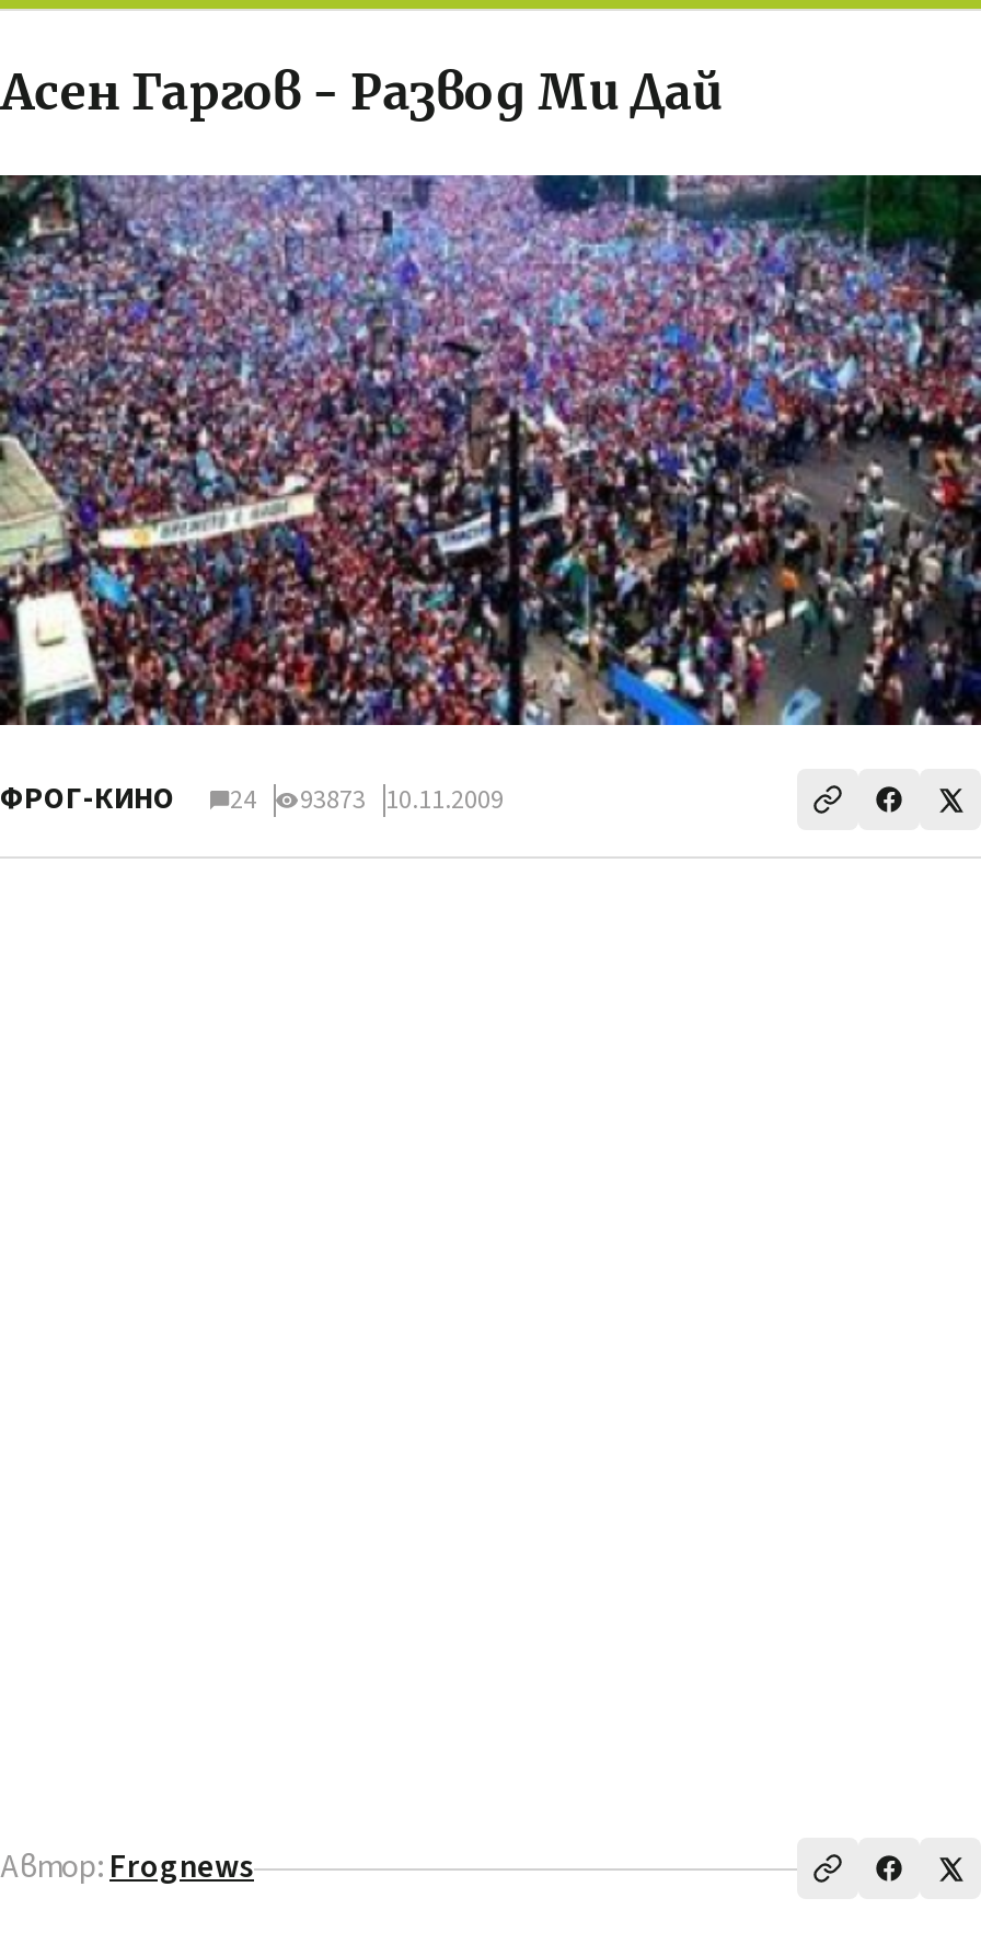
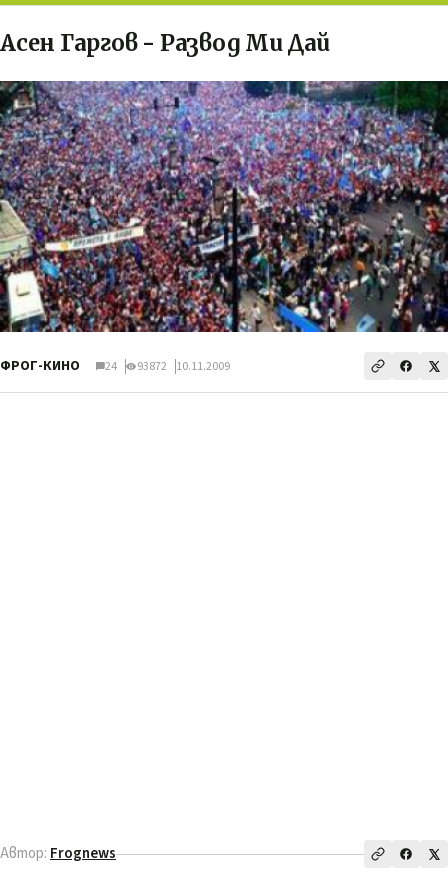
[300,782,504,819] 93873 10.11.2009 -> [137,358,230,375] 93872 10.11.2009

